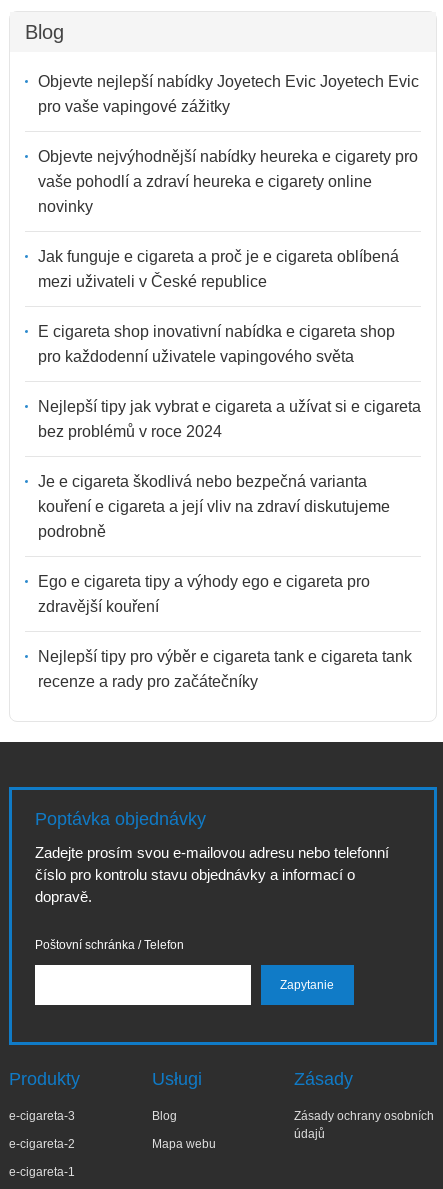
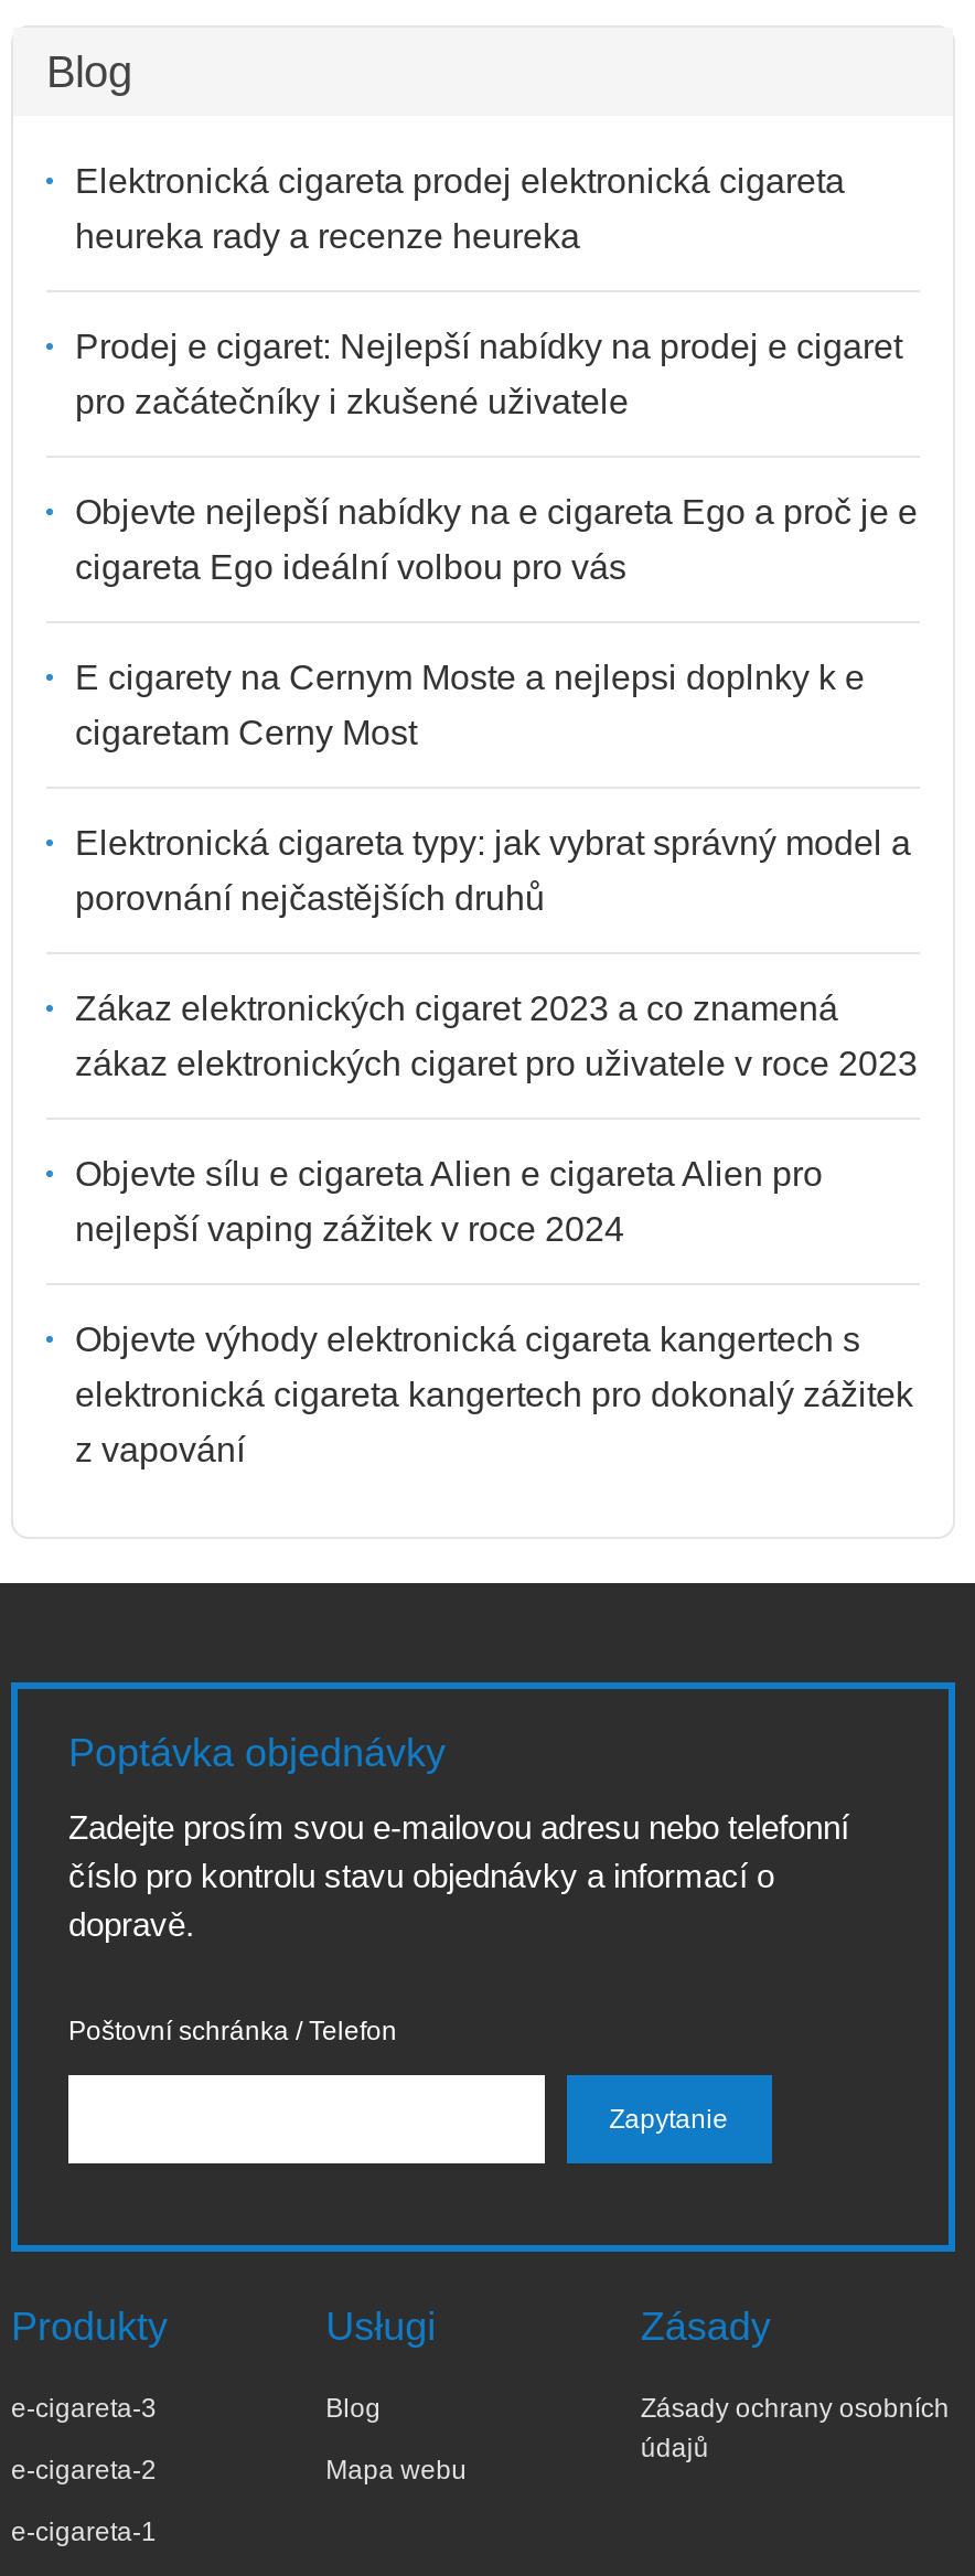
[38,73,421,690] Objevte nejlepší nabídky Joyetech Evic Joyetech Evic | pro vaše vapingové zážitky | Objevte nejvýhodnější nabídky heureka e cigarety pro | vaše pohodlí a zdraví heureka e cigarety online | novinky | Jak funguje e cigareta a proč je e cigareta oblíbená | mezi uživateli v České republice | E cigareta shop inovativní nabídka e cigareta shop | pro každodenní uživatele vapingového světa | Nejlepší tipy jak vybrat e cigareta a užívat si e cigareta | bez problémů v roce 2024 | Je e cigareta škodlivá nebo bezpečná varianta | kouření e cigareta a její vliv na zdraví diskutujeme | podrobně | Ego e cigareta tipy a výhody ego e cigareta pro | zdravější kouření | Nejlepší tipy pro výběr e cigareta tank e cigareta tank | recenze a rady pro začátečníky -> [75,162,918,1468] Elektronická cigareta prodej elektronická cigareta | heureka rady a recenze heureka | Prodej e cigaret: Nejlepší nabídky na prodej e cigaret | pro začátečníky i zkušené uživatele | Objevte nejlepší nabídky na e cigareta Ego a proč je e | cigareta Ego ideální volbou pro vás | E cigarety na Cernym Moste a nejlepsi doplnky k e | cigaretam Cerny Most | Elektronická cigareta typy: jak vybrat správný model a | porovnání nejčastějších druhů | Zákaz elektronických cigaret 2023 a co znamená | zákaz elektronických cigaret pro uživatele v roce 2023 | Objevte sílu e cigareta Alien e cigareta Alien pro | nejlepší vaping zážitek v roce 2024 | Objevte výhody elektronická cigareta kangertech s | elektronická cigareta kangertech pro dokonalý zážitek | z vapování

